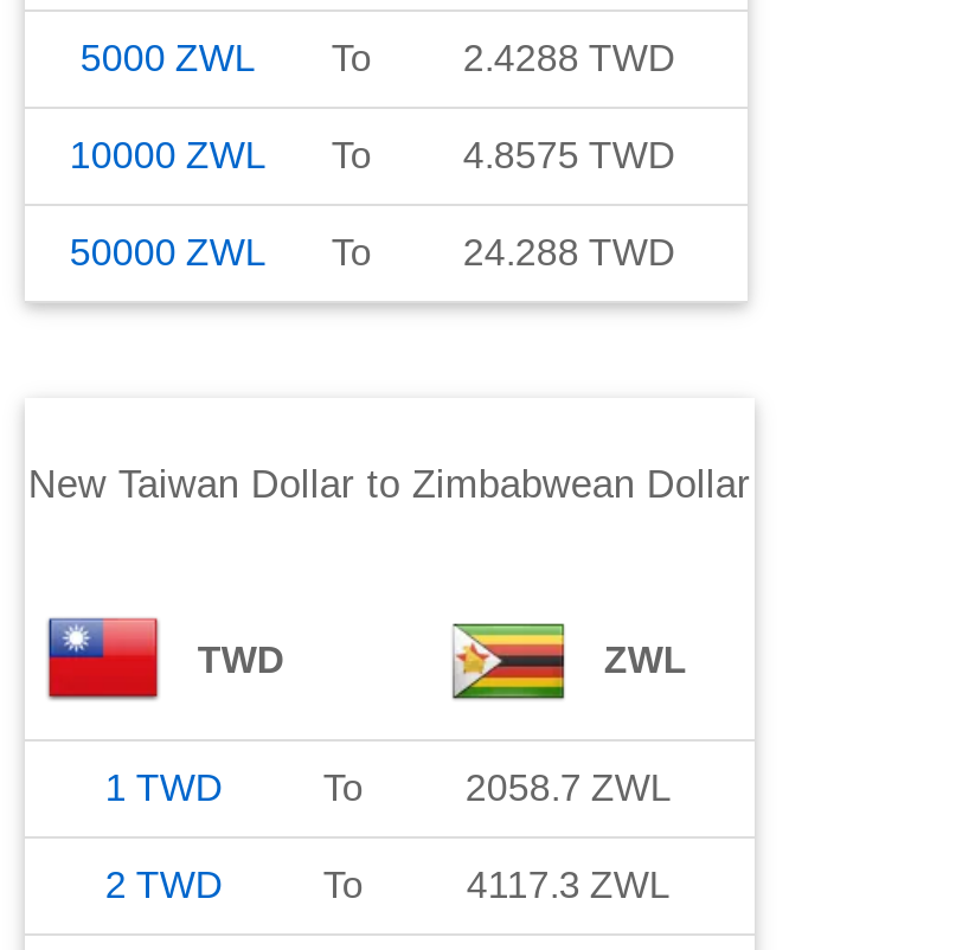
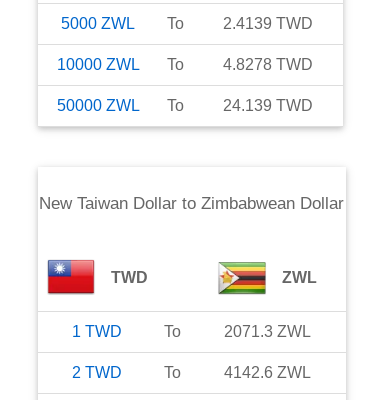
[463,38,676,78] 2.4288 TWD -> [223,15,313,32] 2.4139 TWD
[463,135,676,175] 4.8575 TWD -> [223,56,313,73] 4.8278 TWD
[463,232,676,272] 24.288 TWD -> [223,97,313,114] 24.139 TWD
[465,767,671,808] 2058.7 ZWL -> [224,323,311,340] 2071.3 ZWL
[467,864,670,905] 4117.3 ZWL -> [224,364,311,381] 4142.6 ZWL

